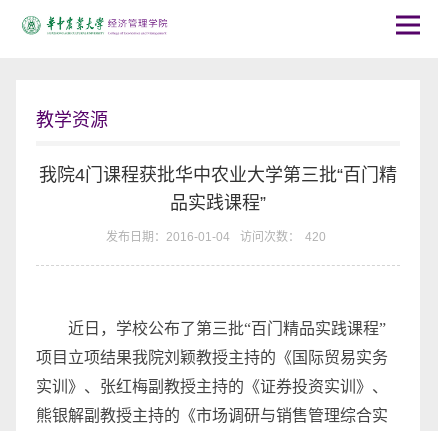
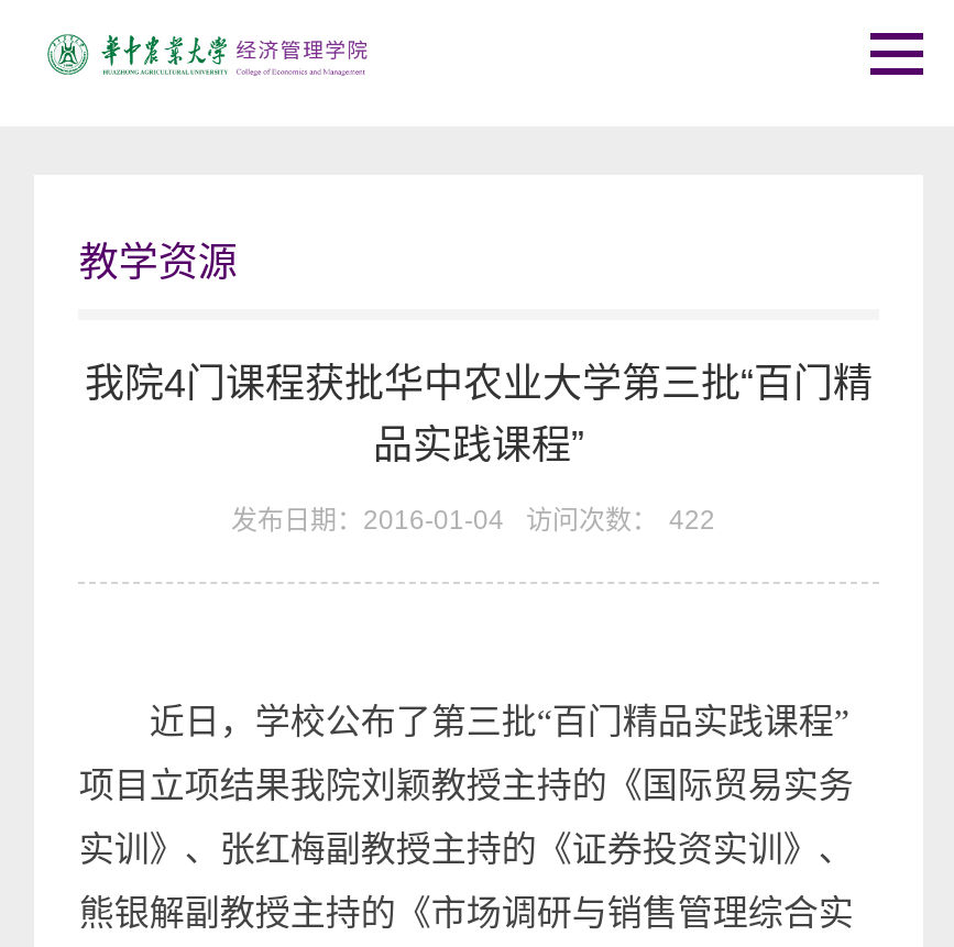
[105,230,325,244] 发布日期：2016-01-04 访问次数： 420 -> [231,505,715,536] 发布日期：2016-01-04 访问次数： 422

